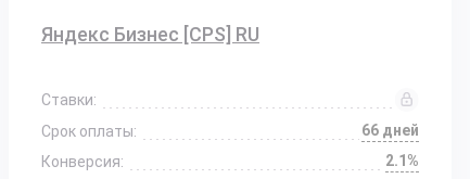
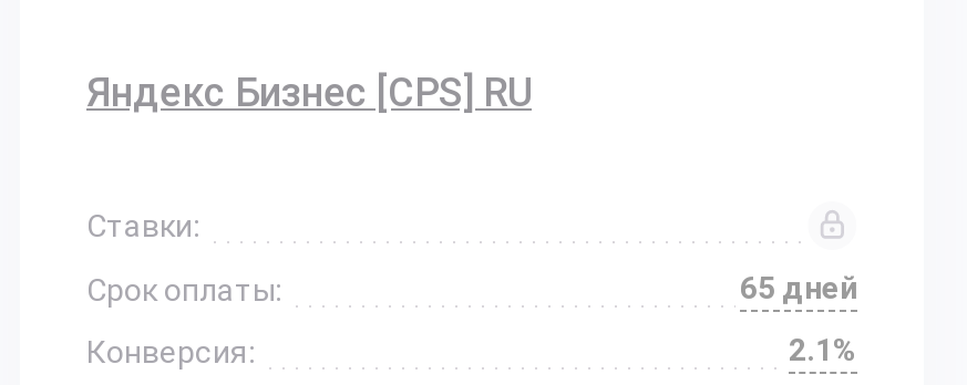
[361,122,419,139] 66 дней -> [740,270,857,305] 65 дней

